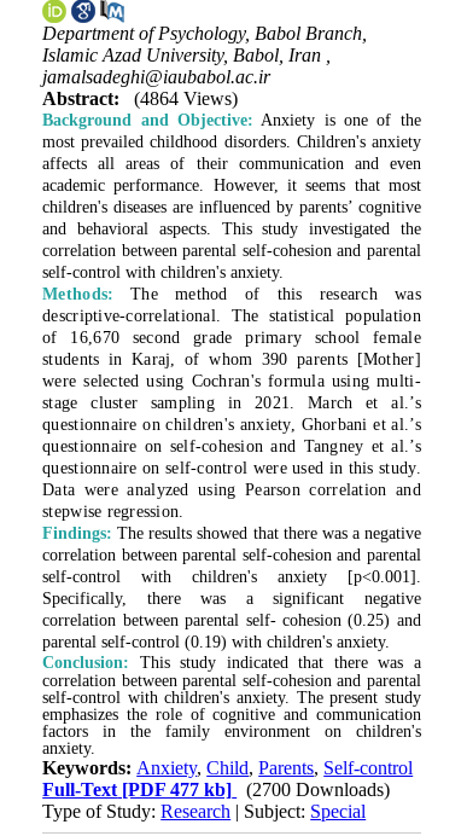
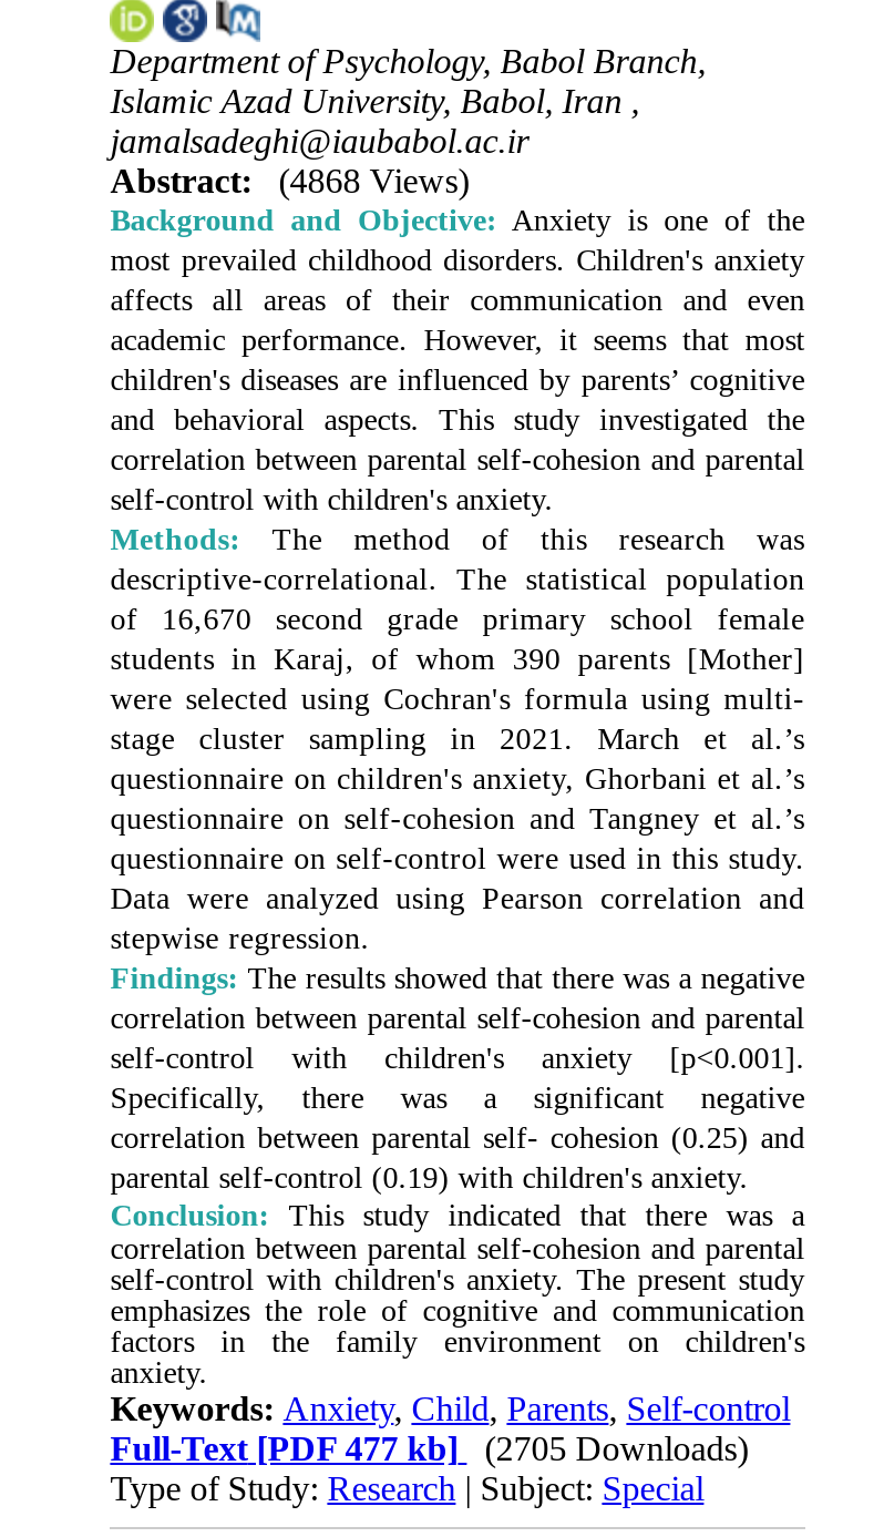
[42,88,238,109] Abstract: (4864 Views) -> [110,162,469,199] Abstract: (4868 Views)
[42,779,390,800] Full-Text [PDF 477 kb] (2700 Downloads) -> [110,1430,748,1467] Full-Text [PDF 477 kb] (2705 Downloads)

